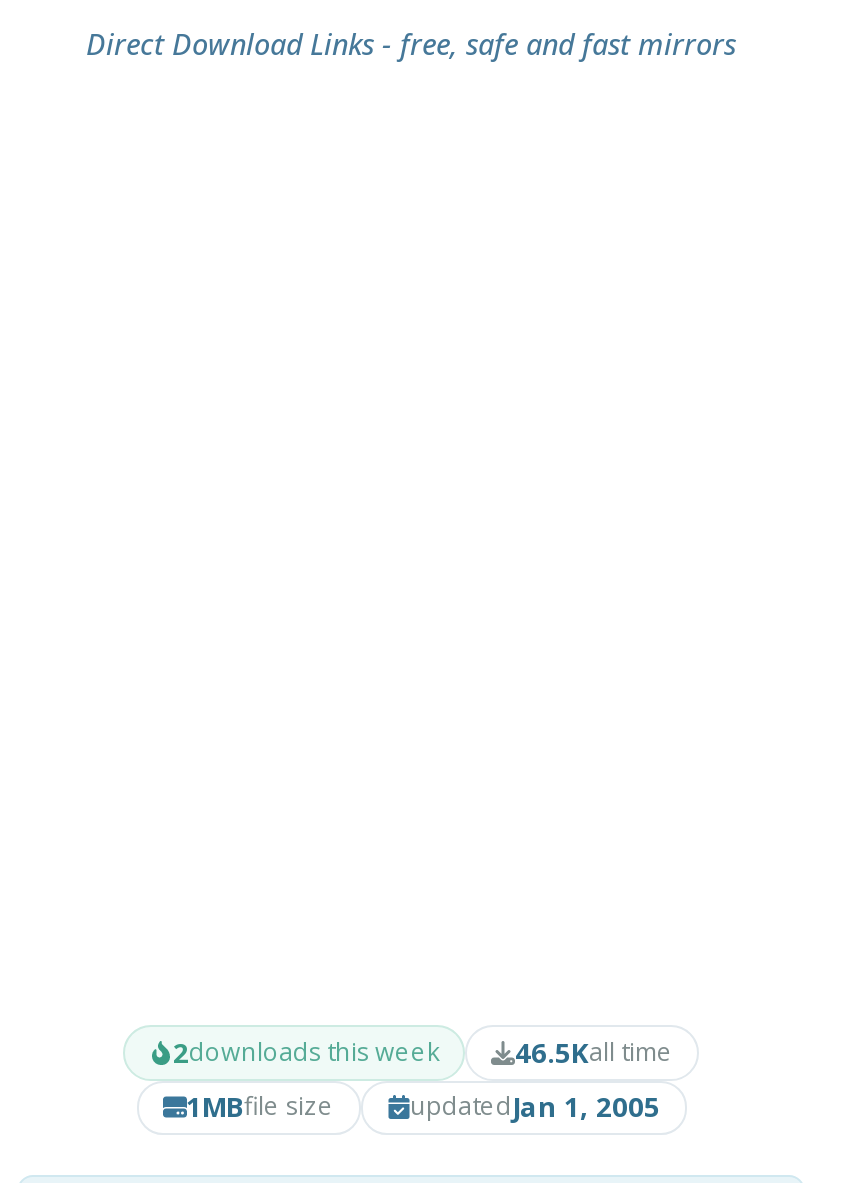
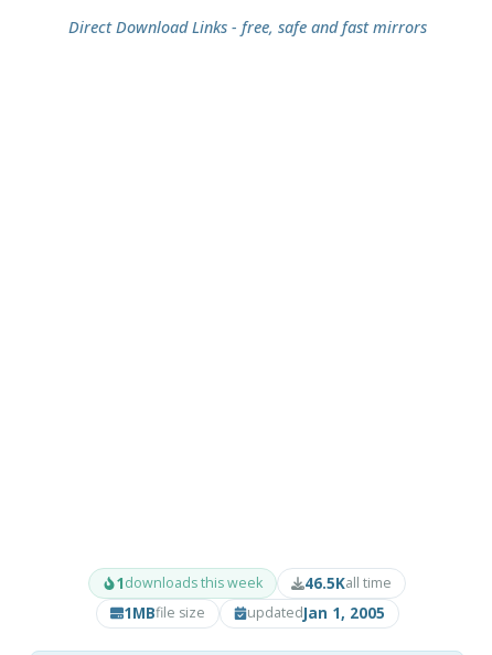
[173,1033,439,1071] 2downloads this week -> [116,572,263,593] 1downloads this week

